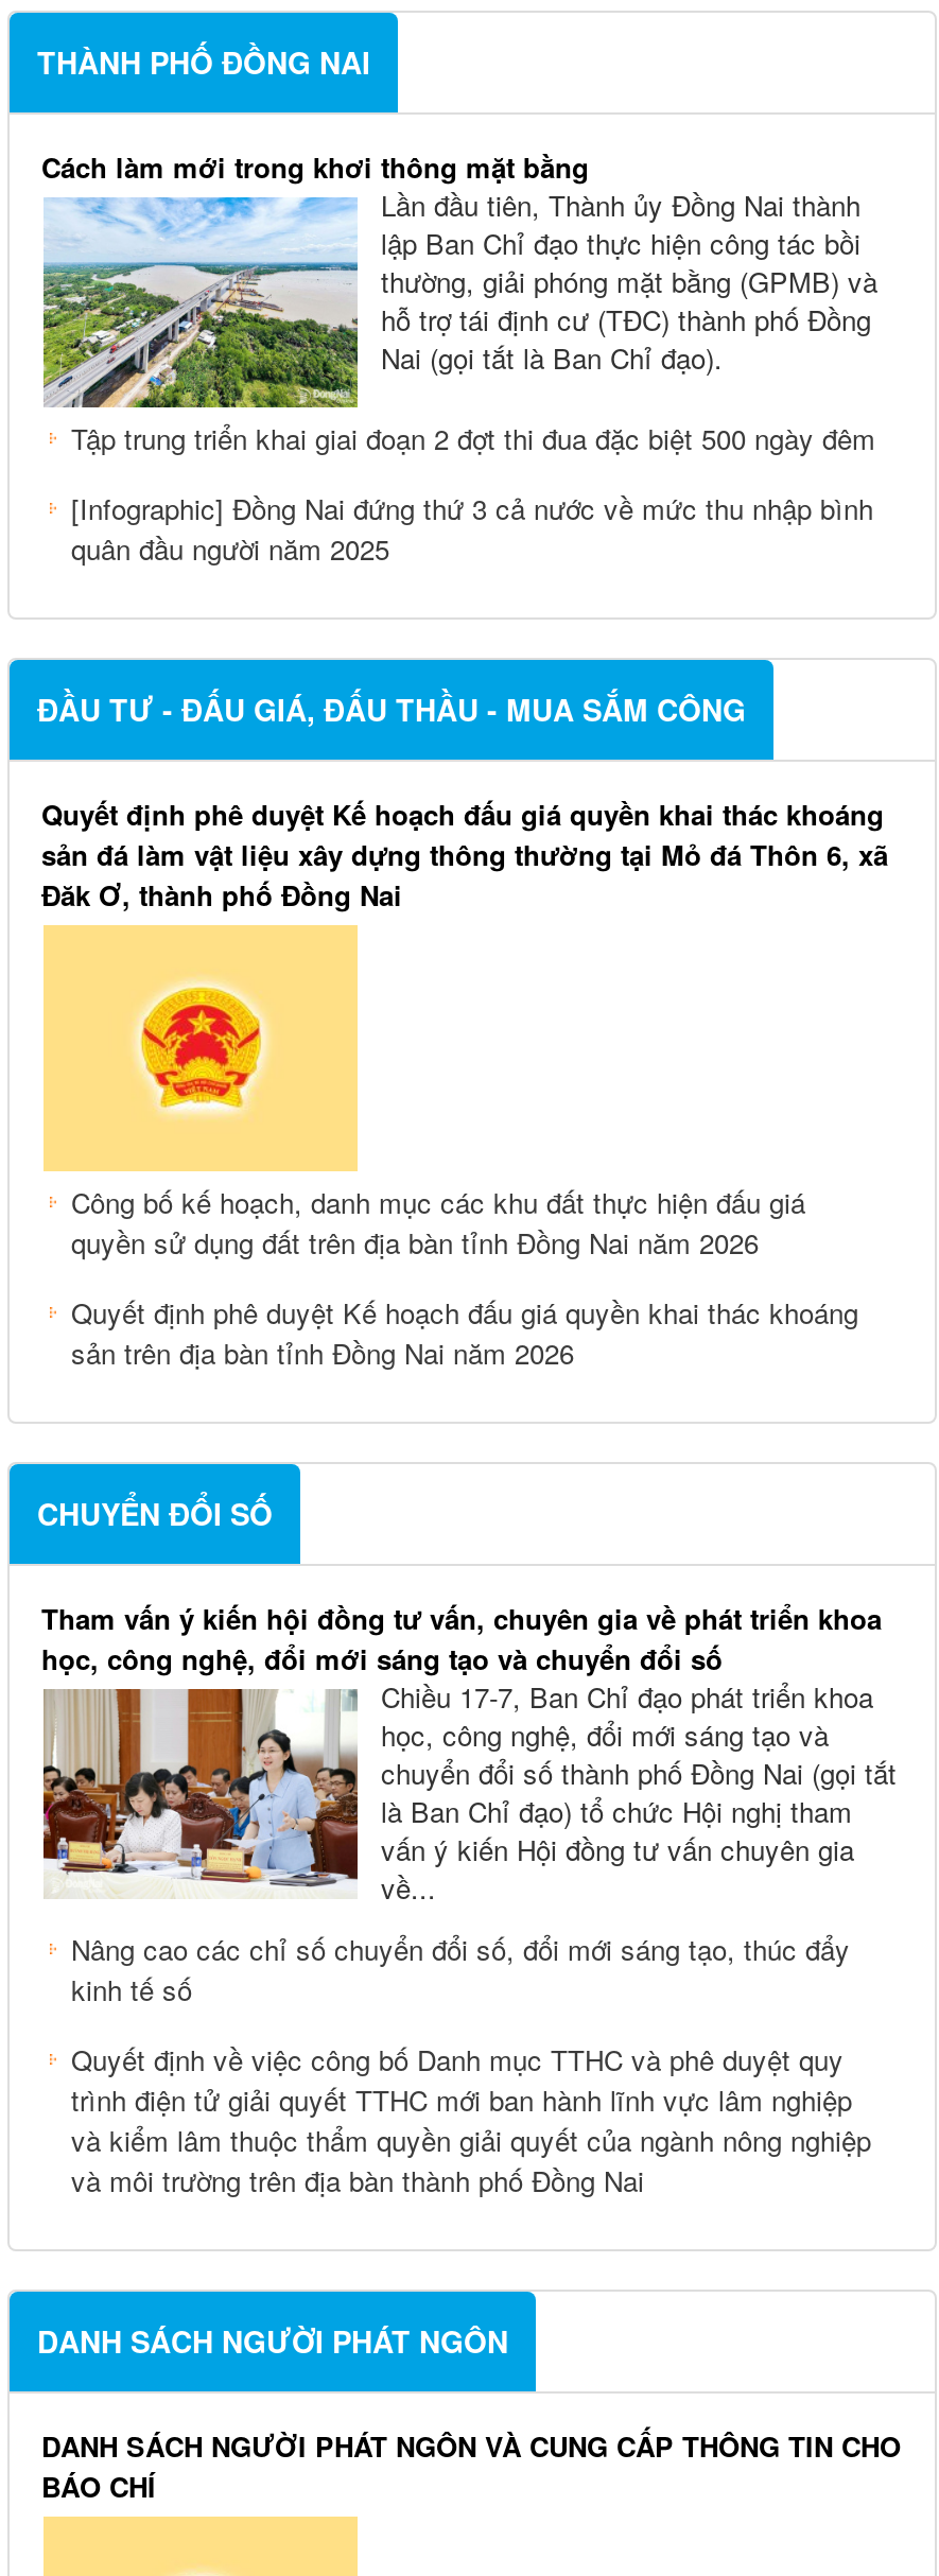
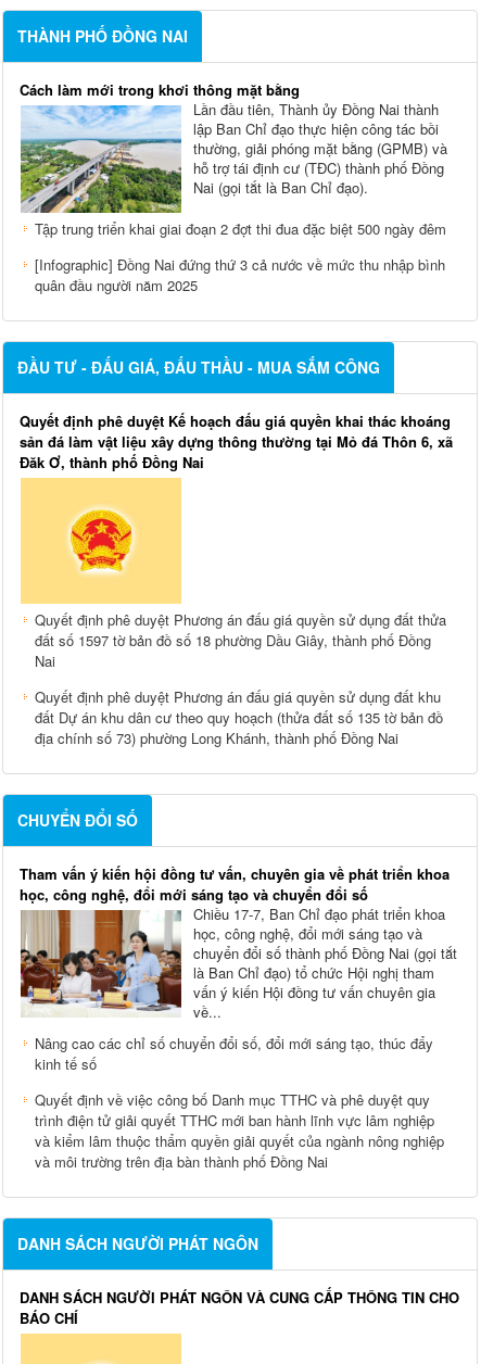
[71,1182,805,1263] Công bố kế hoạch, danh mục các khu đất thực hiện đấu giá | quyền sử dụng đất trên địa bàn tỉnh Đồng Nai năm 2026 -> [35,609,446,671] Quyết định phê duyệt Phương án đấu giá quyền sử dụng đất thửa | đất số 1597 tờ bản đồ số 18 phường Dầu Giây, thành phố Đồng | Nai
[71,1293,858,1373] Quyết định phê duyệt Kế hoạch đấu giá quyền khai thác khoáng | sản trên địa bàn tỉnh Đồng Nai năm 2026 -> [35,687,443,748] Quyết định phê duyệt Phương án đấu giá quyền sử dụng đất khu | đất Dự án khu dân cư theo quy hoạch (thửa đất số 135 tờ bản đồ | địa chính số 73) phường Long Khánh, thành phố Đồng Nai

